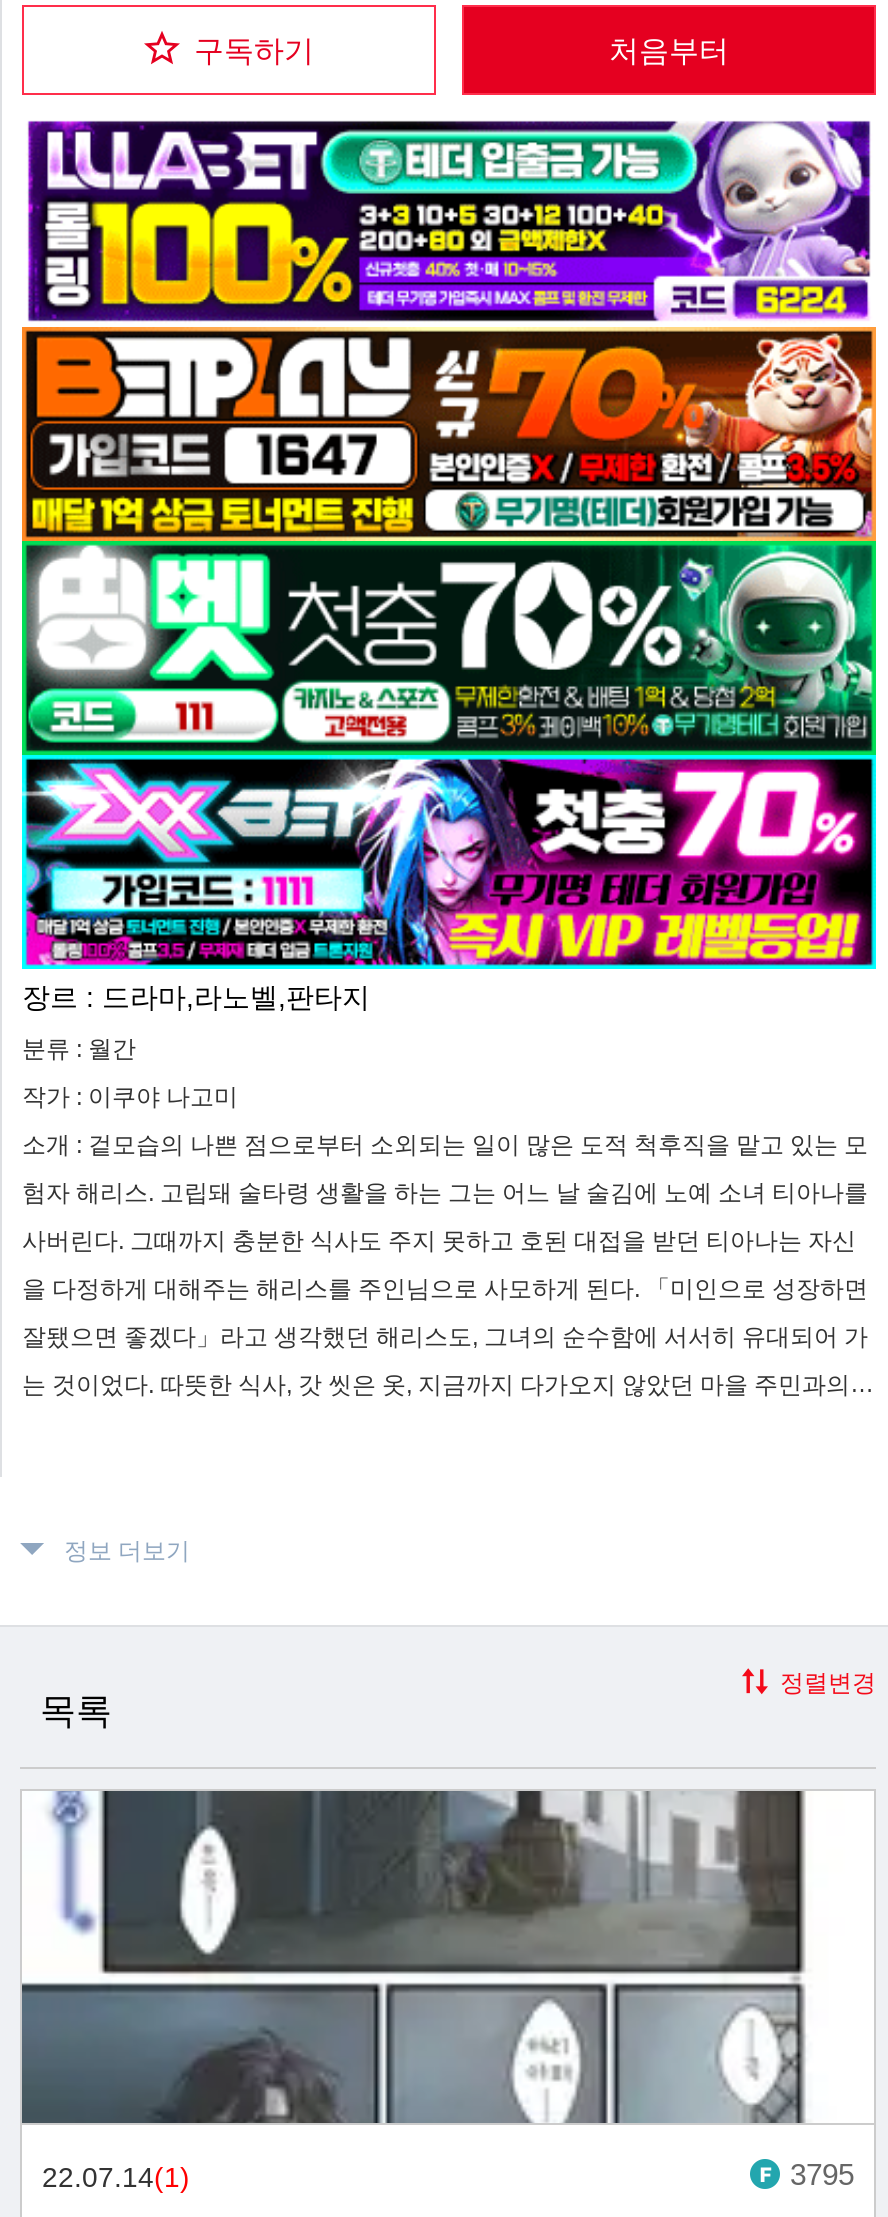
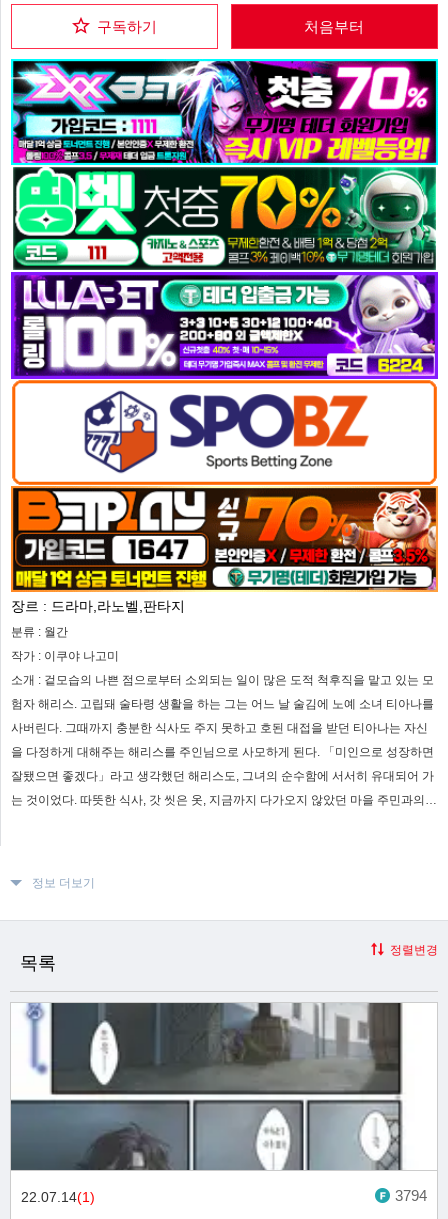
[20,115,878,971] [image] -> [10,58,439,593] [image]
[790,2157,854,2191] 3795 -> [395,1187,427,1204] 3794

